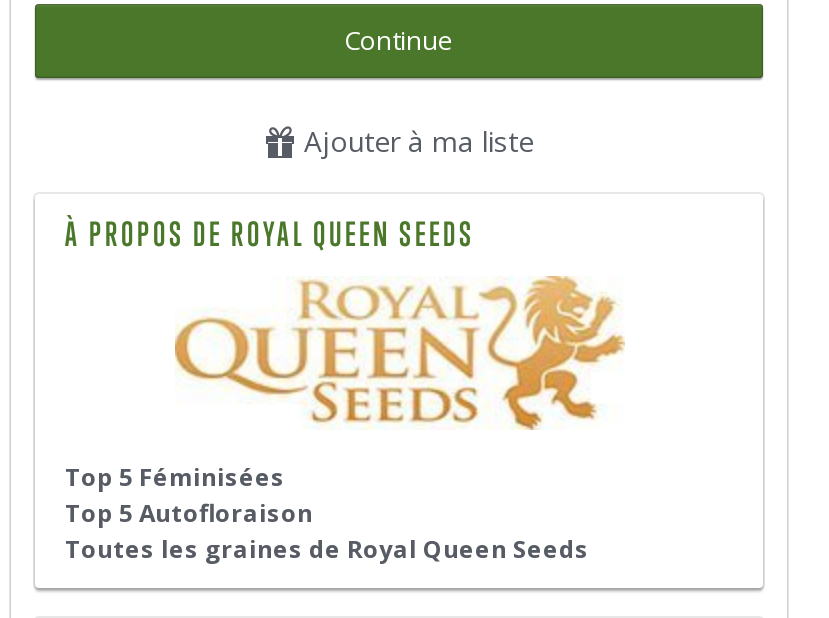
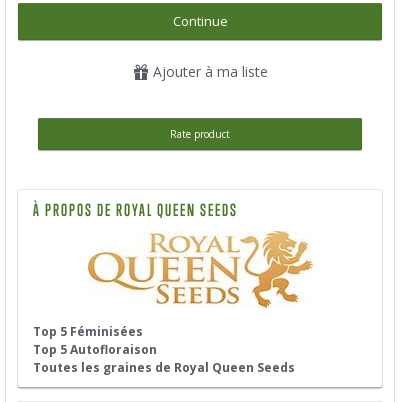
none -> [170,127,230,141] Rate product

